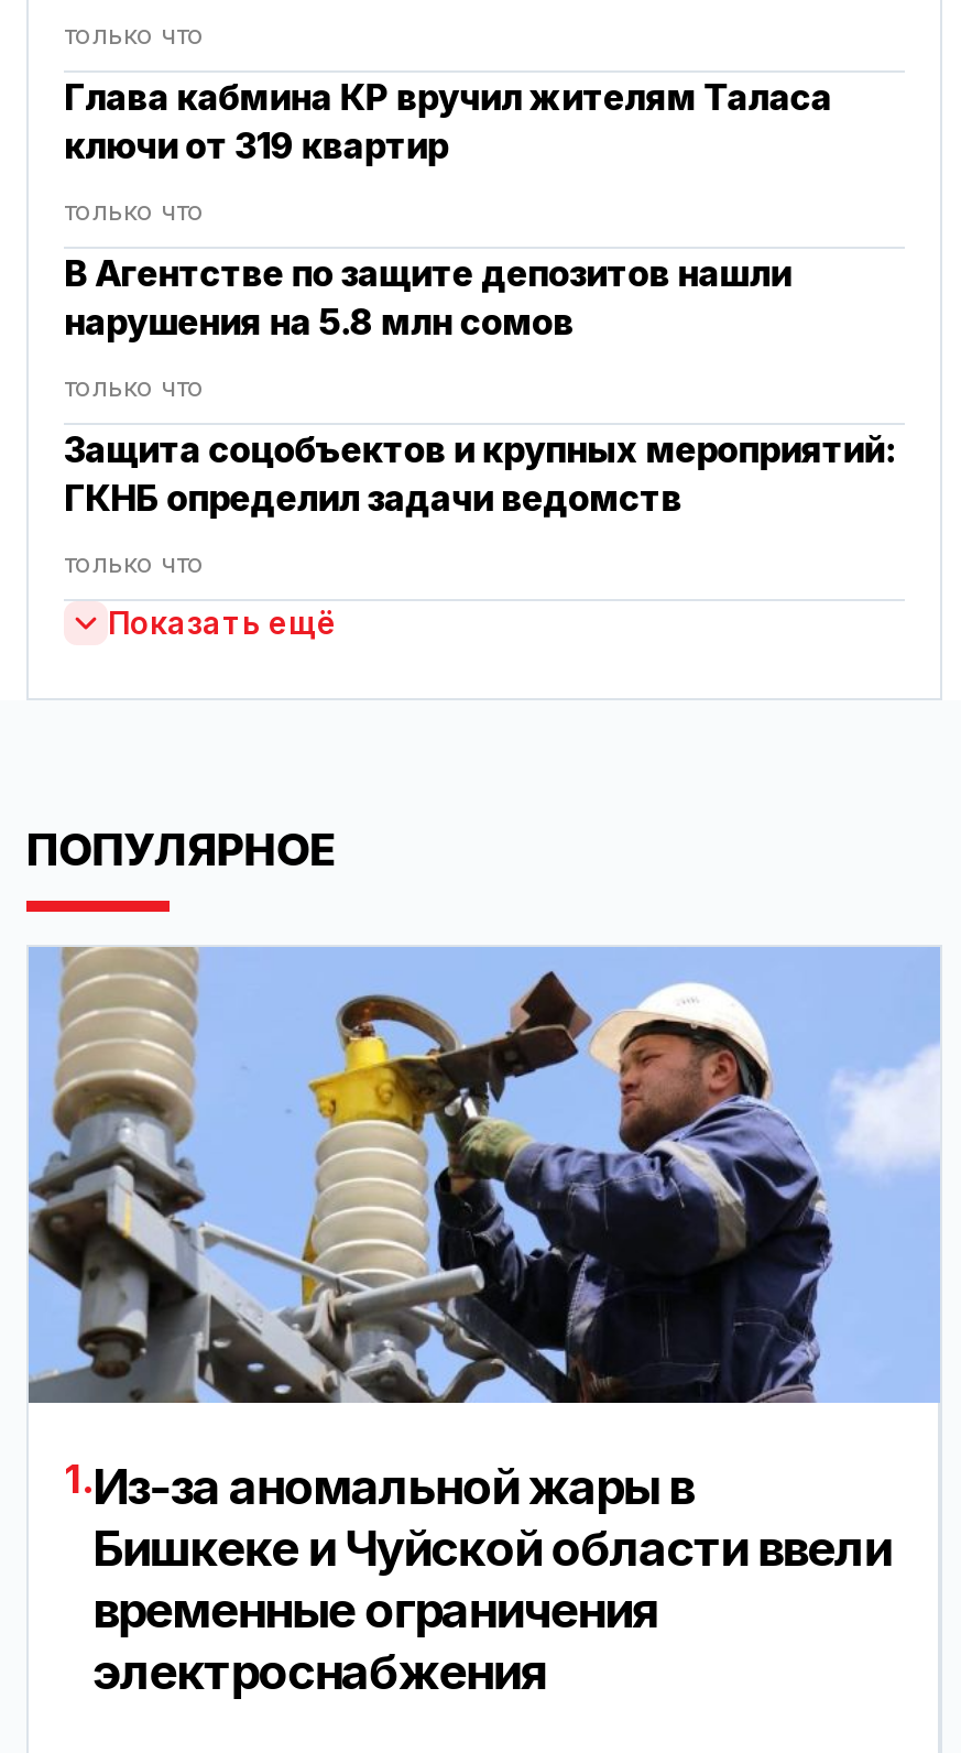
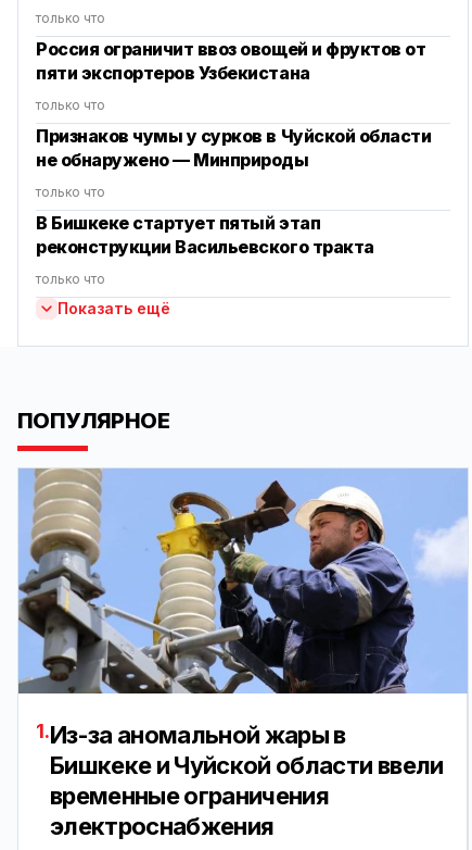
[64,74,832,167] Глава кабмина КР вручил жителям Таласа | ключи от 319 квартир -> [36,38,426,83] Россия ограничит ввоз овощей и фруктов от | пяти экспортеров Узбекистана
[64,251,791,343] В Агентстве по защите депозитов нашли | нарушения на 5.8 млн сомов -> [36,125,431,170] Признаков чумы у сурков в Чуйской области | не обнаружено — Минприроды
[64,427,895,519] Защита соцобъектов и крупных мероприятий: | ГКНБ определил задачи ведомств -> [36,212,374,257] В Бишкеке стартует пятый этап | реконструкции Васильевского тракта

